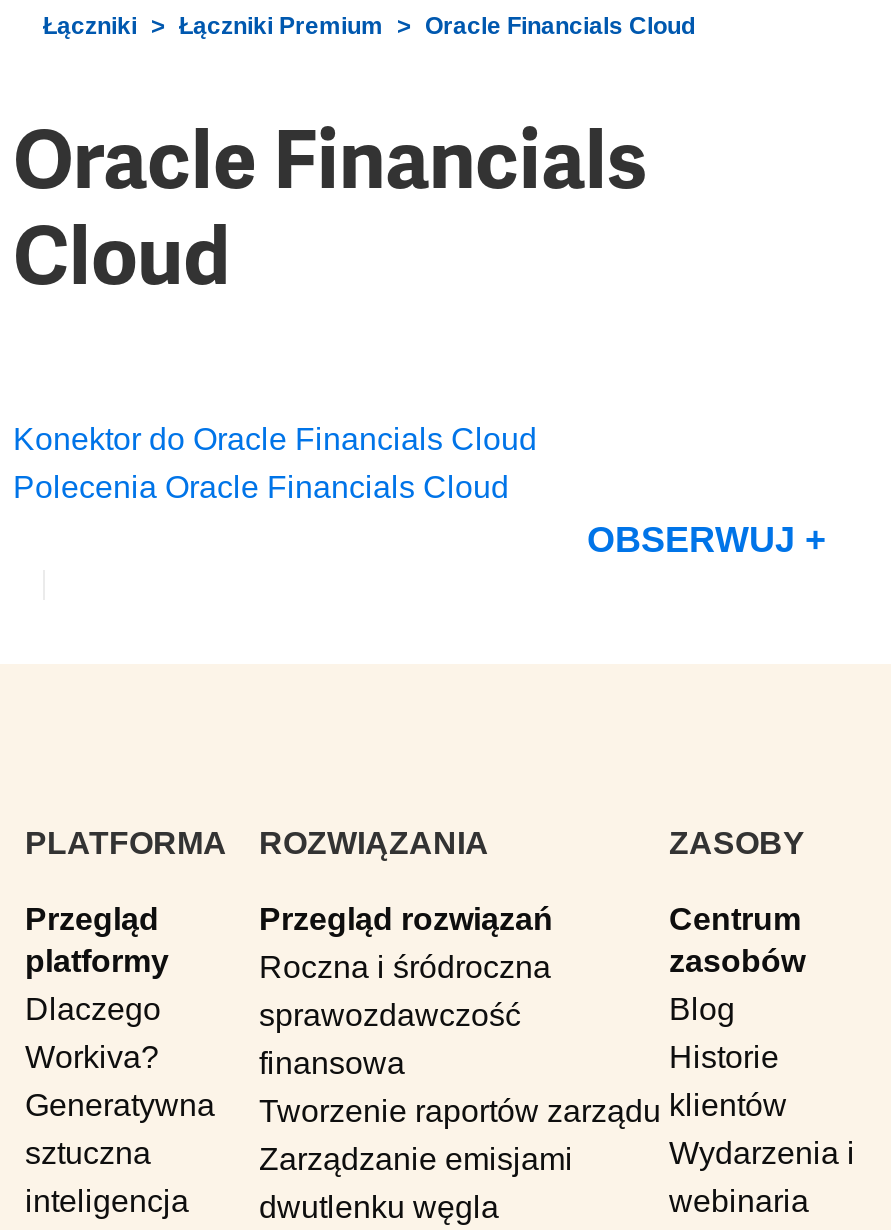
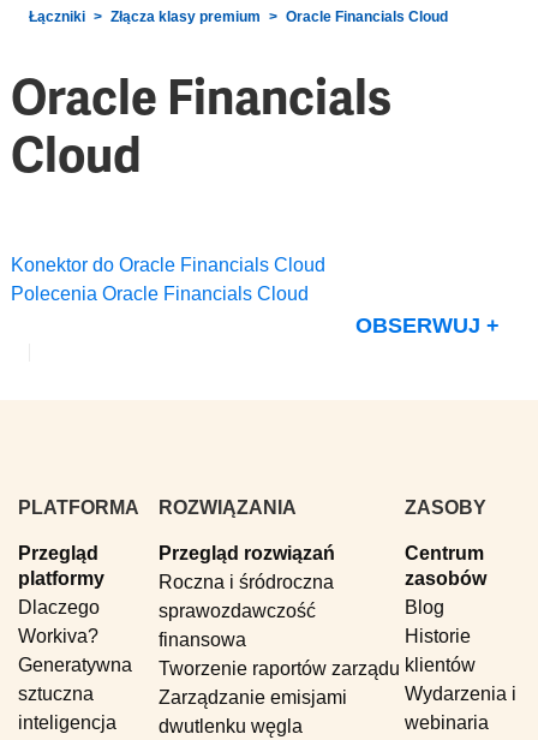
[179,12,383,40] Łączniki Premium -> [110,8,261,25] Złącza klasy premium

